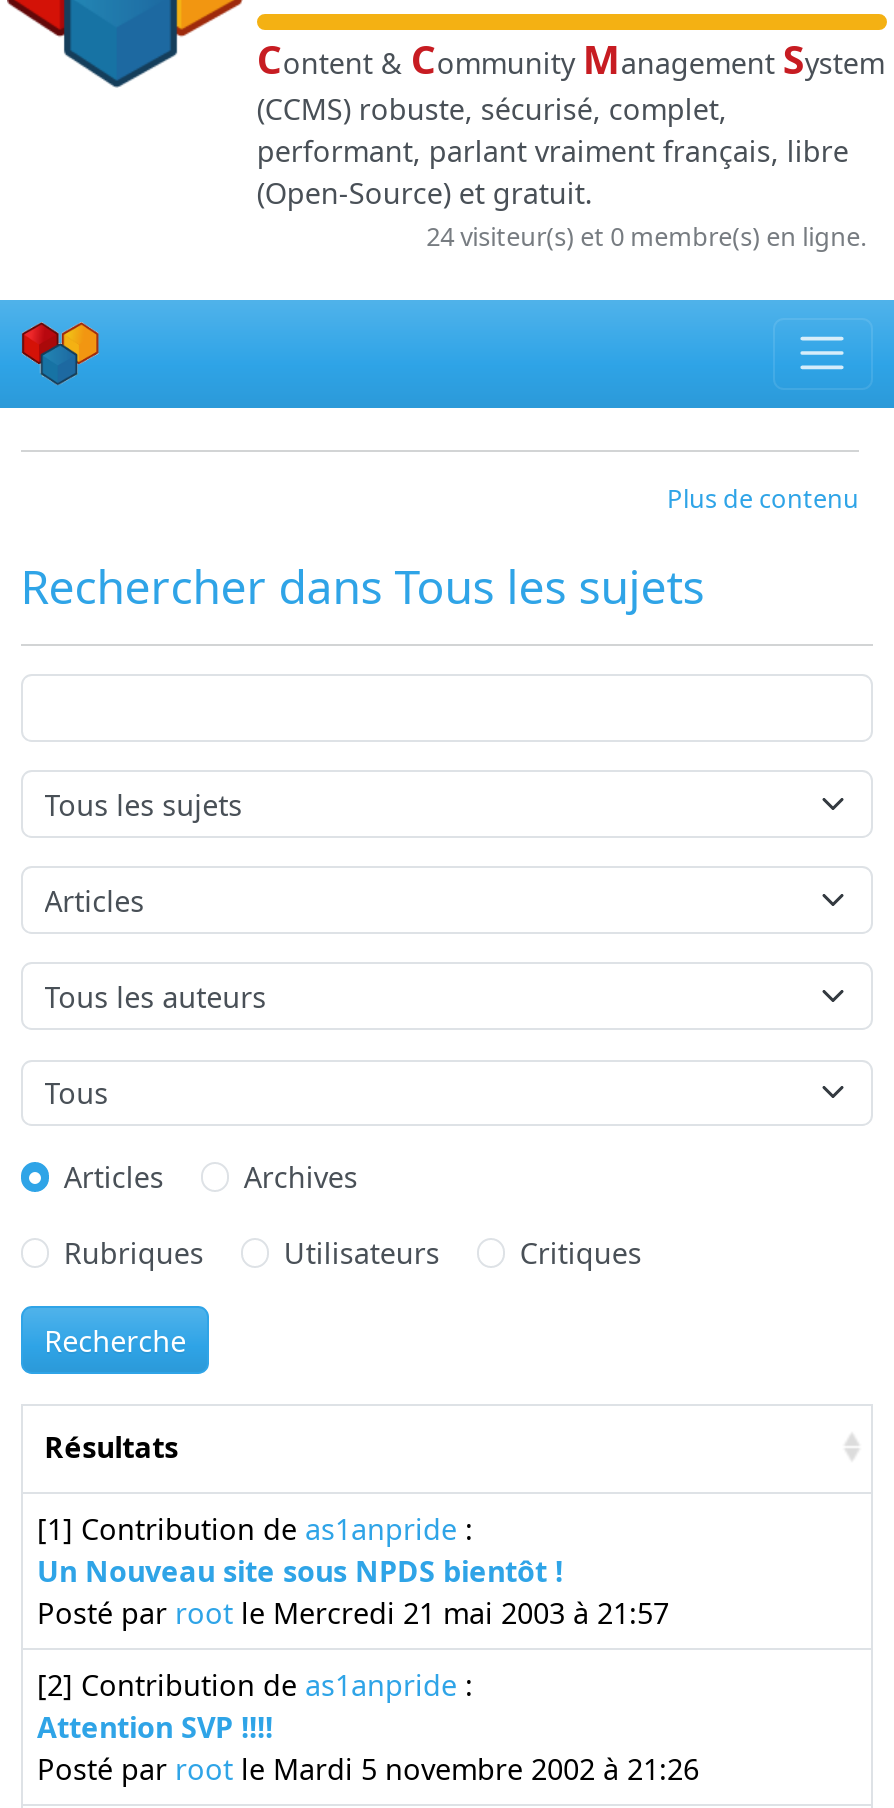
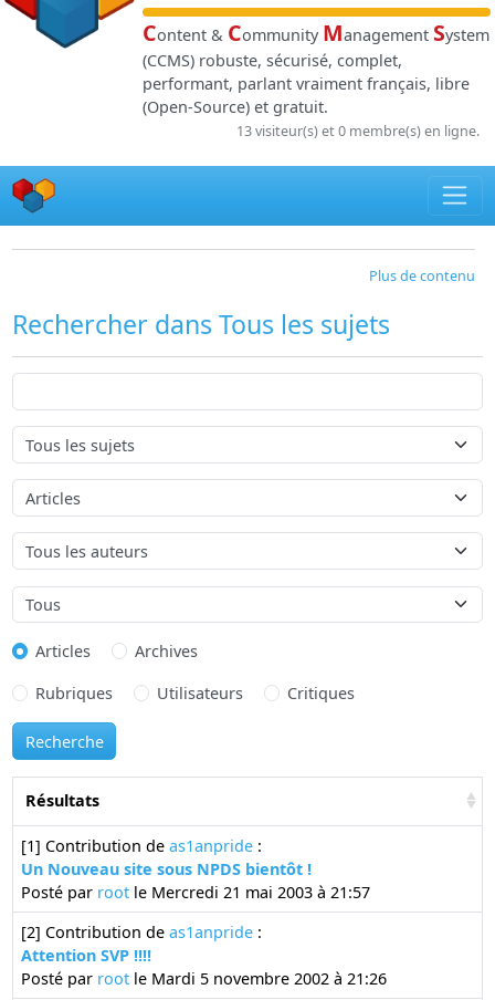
[426,221,866,255] 24 visiteur(s) et 0 membre(s) en ligne. -> [236,122,479,141] 13 visiteur(s) et 0 membre(s) en ligne.

